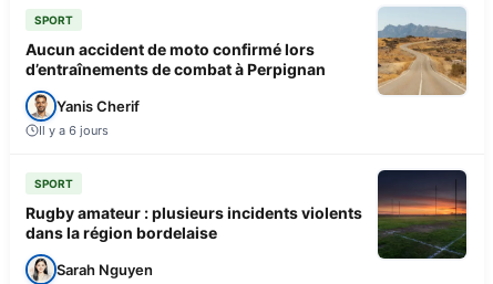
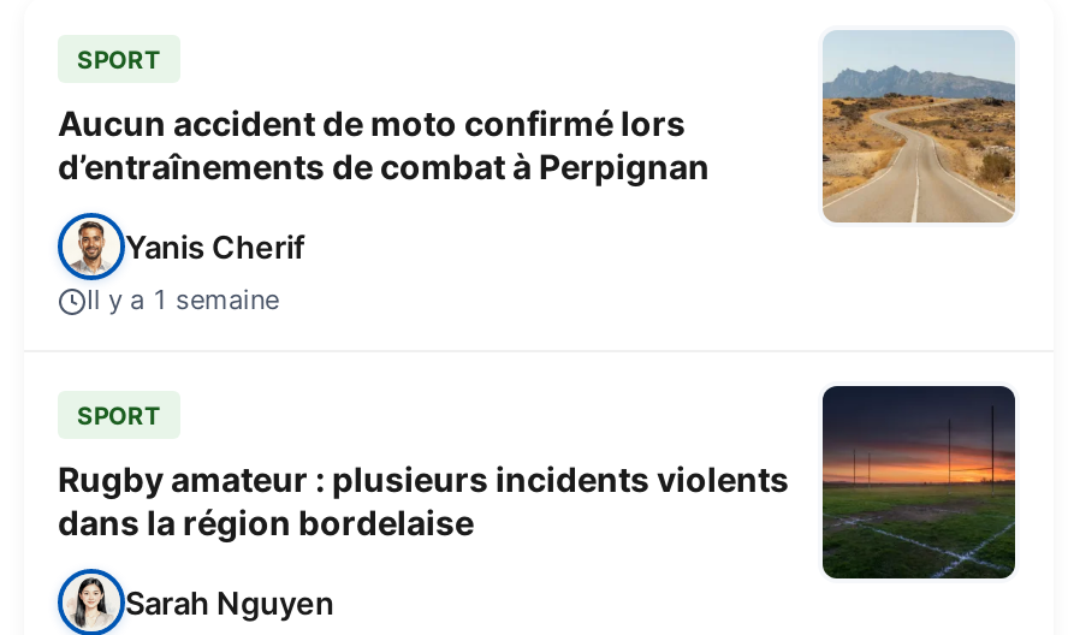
[39,122,109,138] Il y a 6 jours -> [87,283,279,317] Il y a 1 semaine

